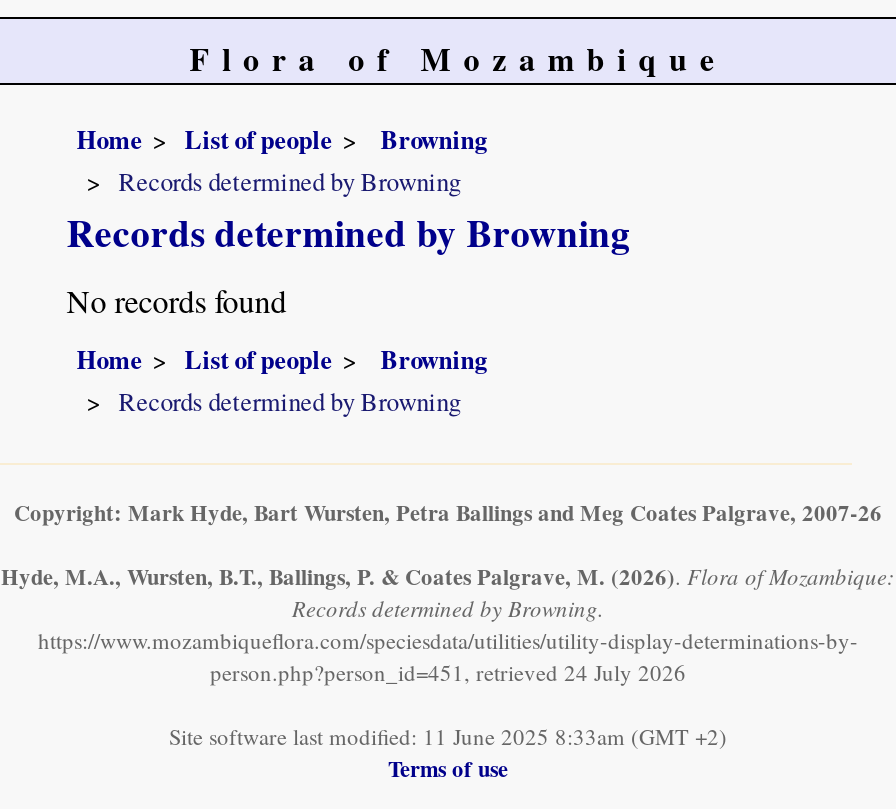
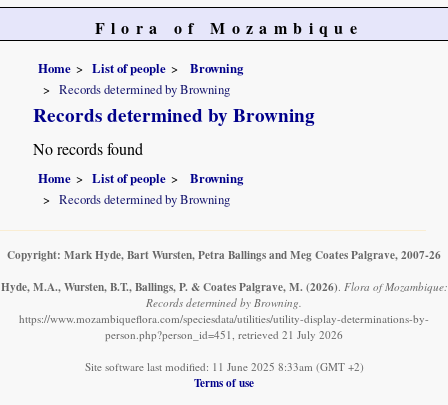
[210,657,686,687] person.php?person_id=451, retrieved 24 July 2026 -> [105,327,343,342] person.php?person_id=451, retrieved 21 July 2026

